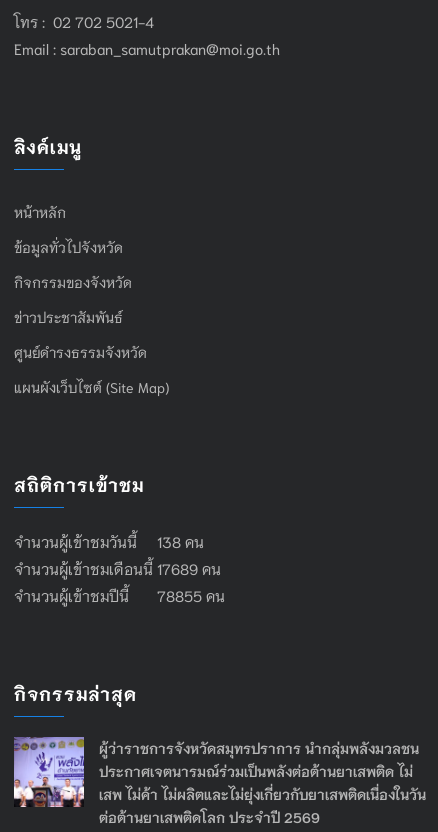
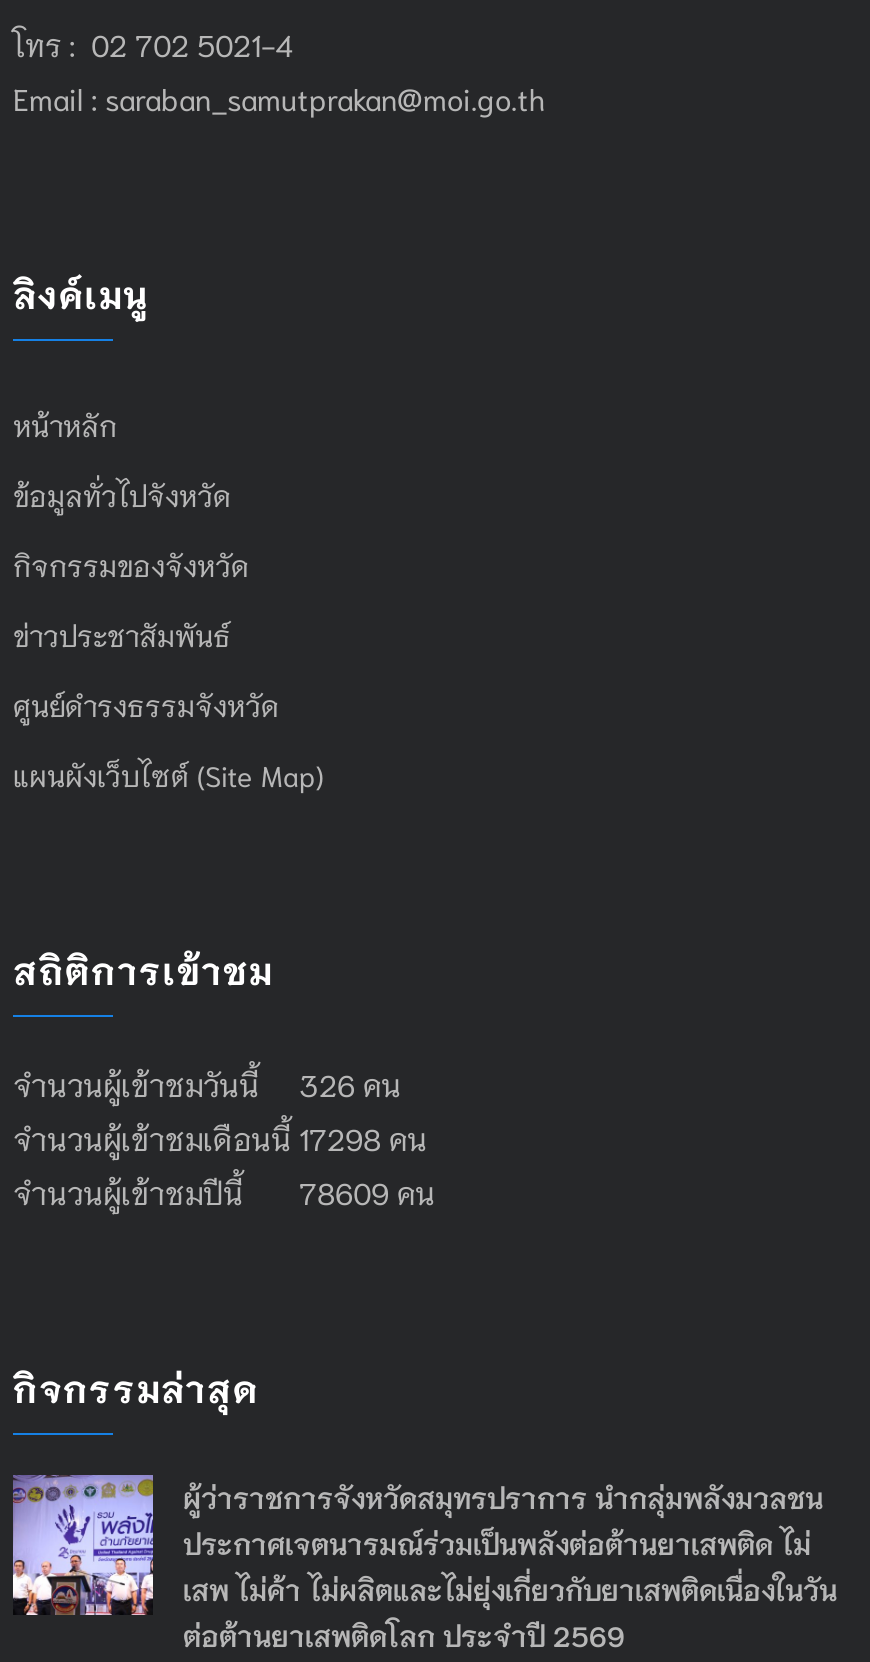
[14,531,204,551] จำนวนผู้เข้าชมวันนี้ 138 คน -> [13,1063,401,1103] จำนวนผู้เข้าชมวันนี้ 326 คน
[14,558,221,578] จำนวนผู้เข้าชมเดือนนี้ 17689 คน -> [13,1117,427,1157] จำนวนผู้เข้าชมเดือนนี้ 17298 คน
[14,585,225,605] จำนวนผู้เข้าชมปีนี้ 78855 คน -> [13,1171,435,1211] จำนวนผู้เข้าชมปีนี้ 78609 คน

